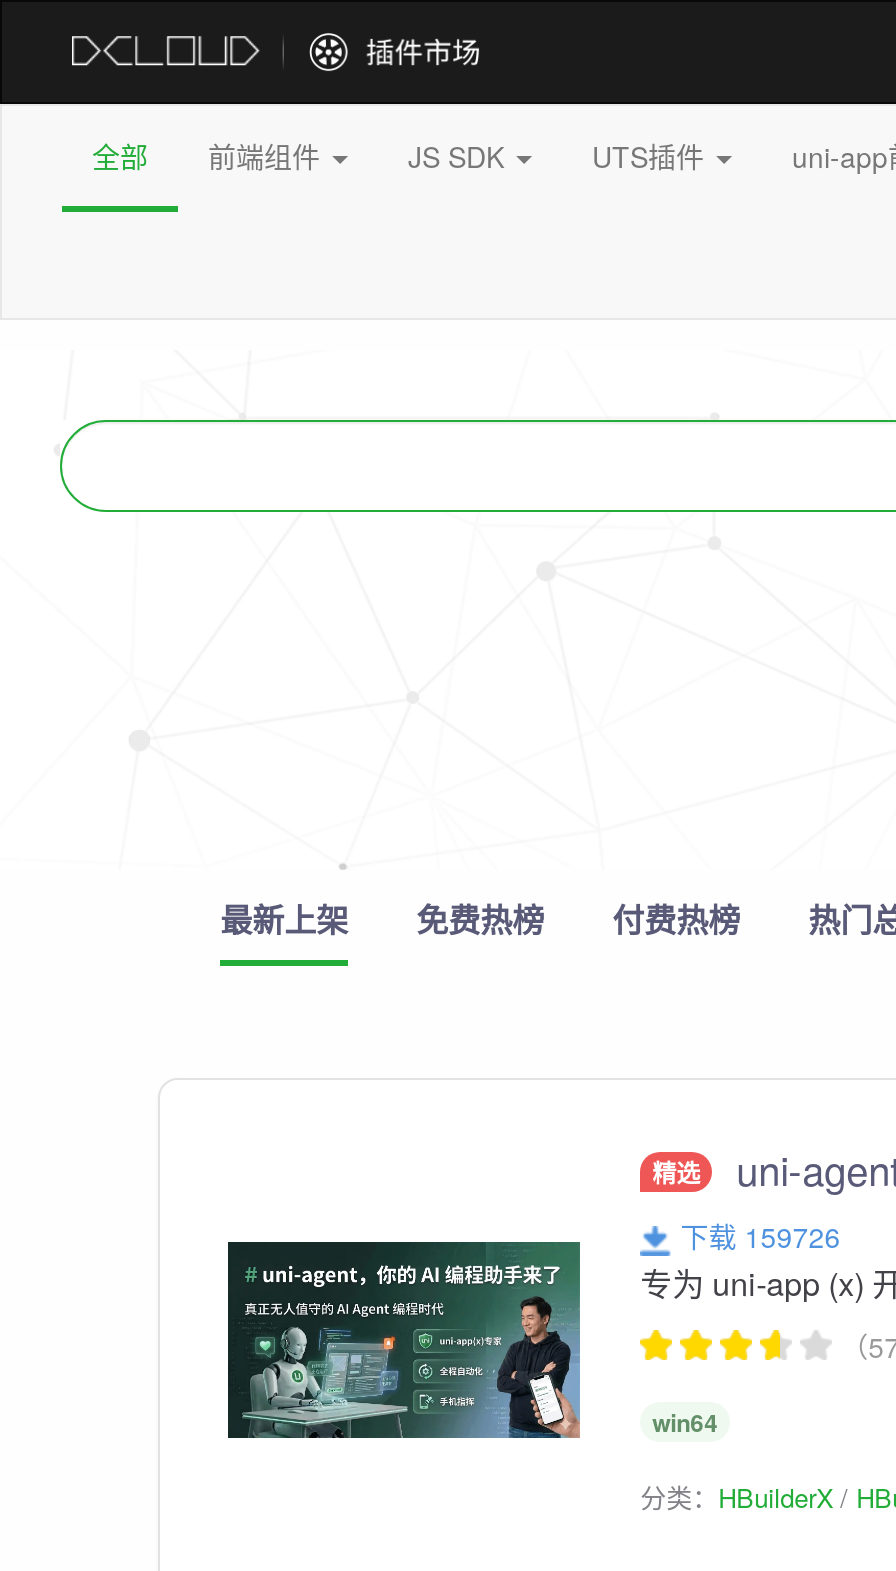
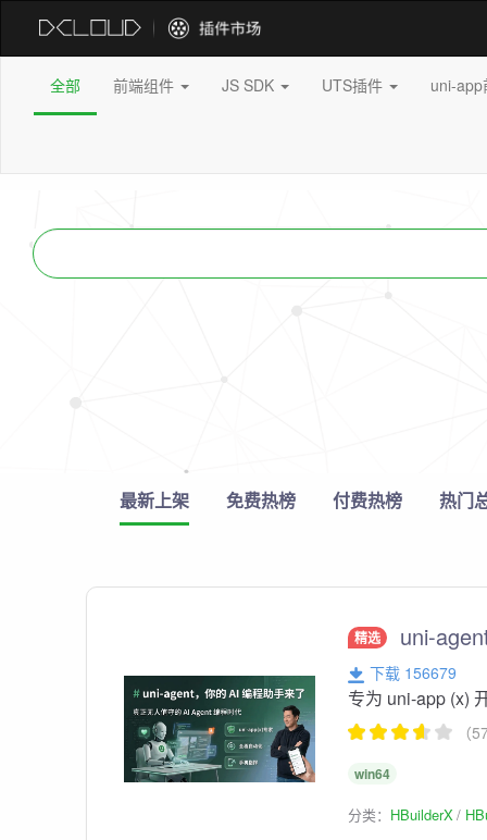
[672,1216,840,1256] 下载 159726 -> [365,662,457,683] 下载 156679

